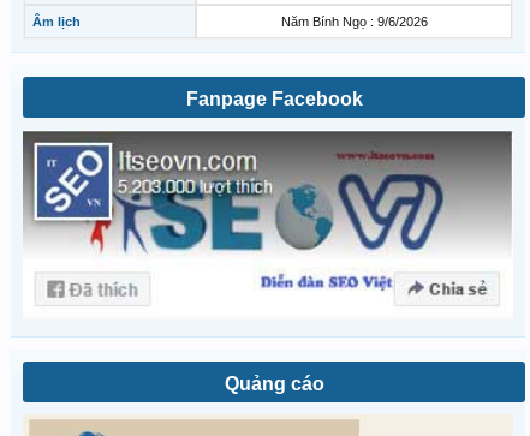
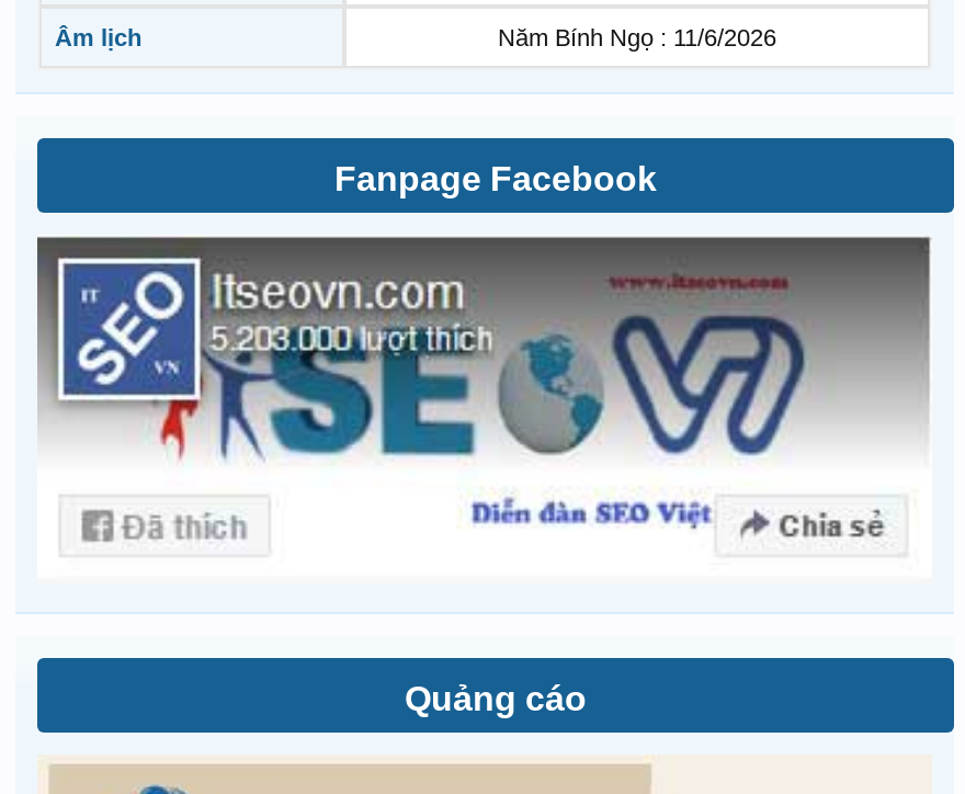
[281,14,427,29] Năm Bính Ngọ : 9/6/2026 -> [498,24,776,50] Năm Bính Ngọ : 11/6/2026

